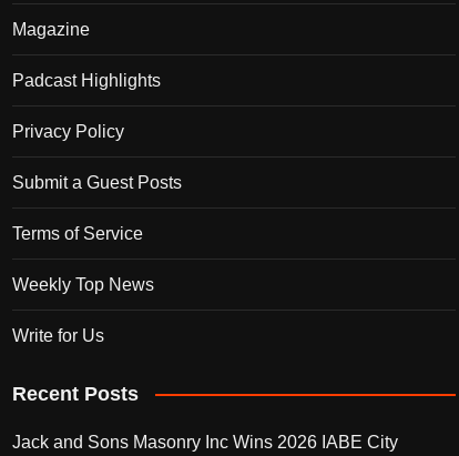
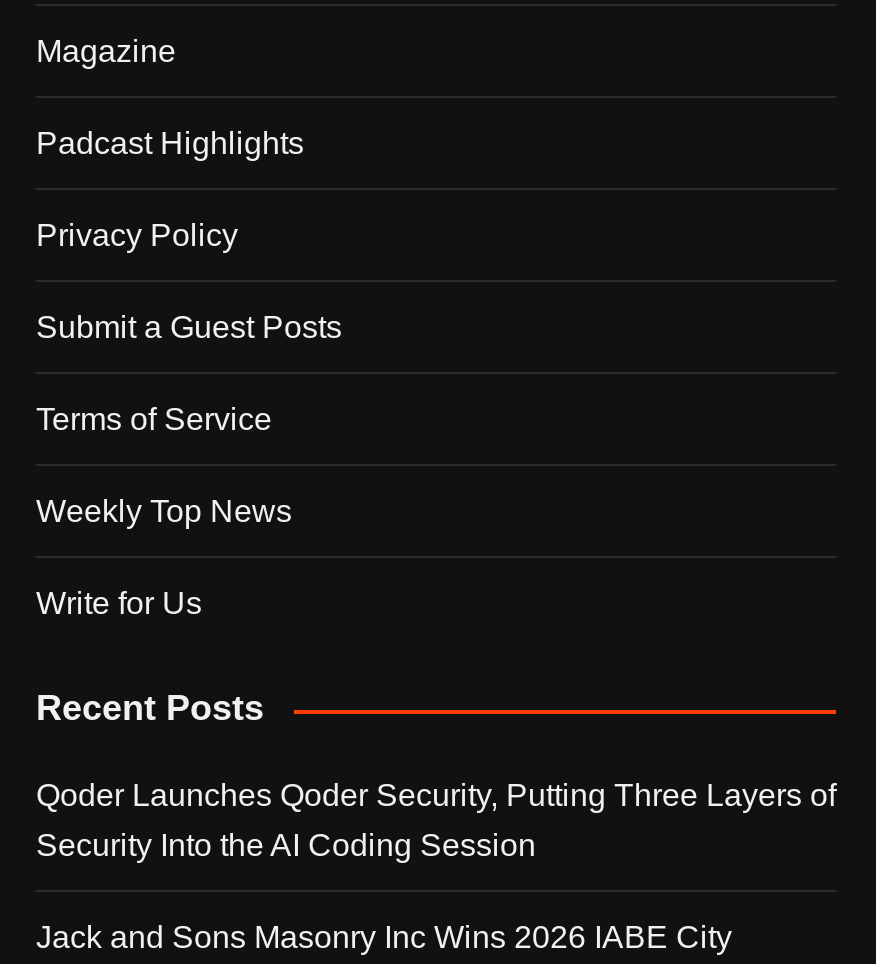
none -> [36,779,836,863] Qoder Launches Qoder Security, Putting Three Layers of | Security Into the AI Coding Session

